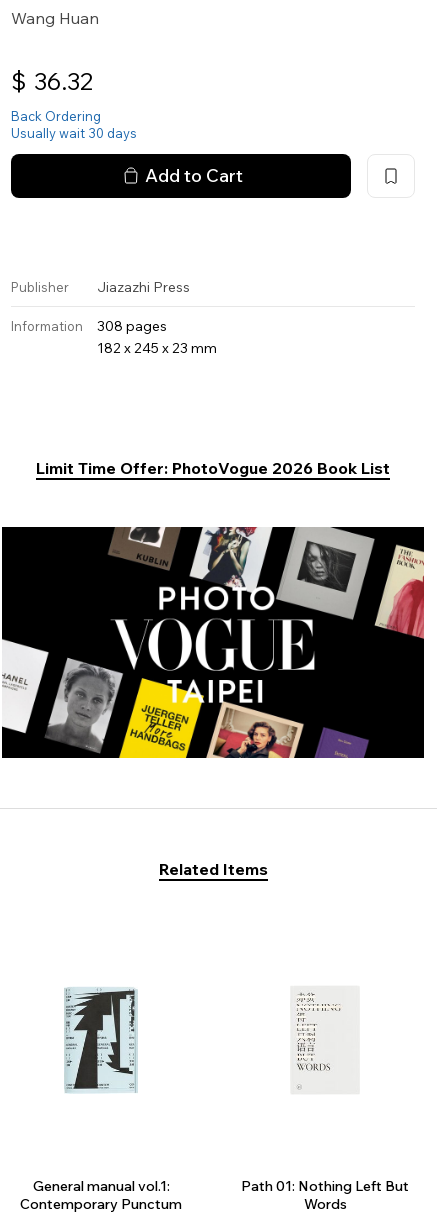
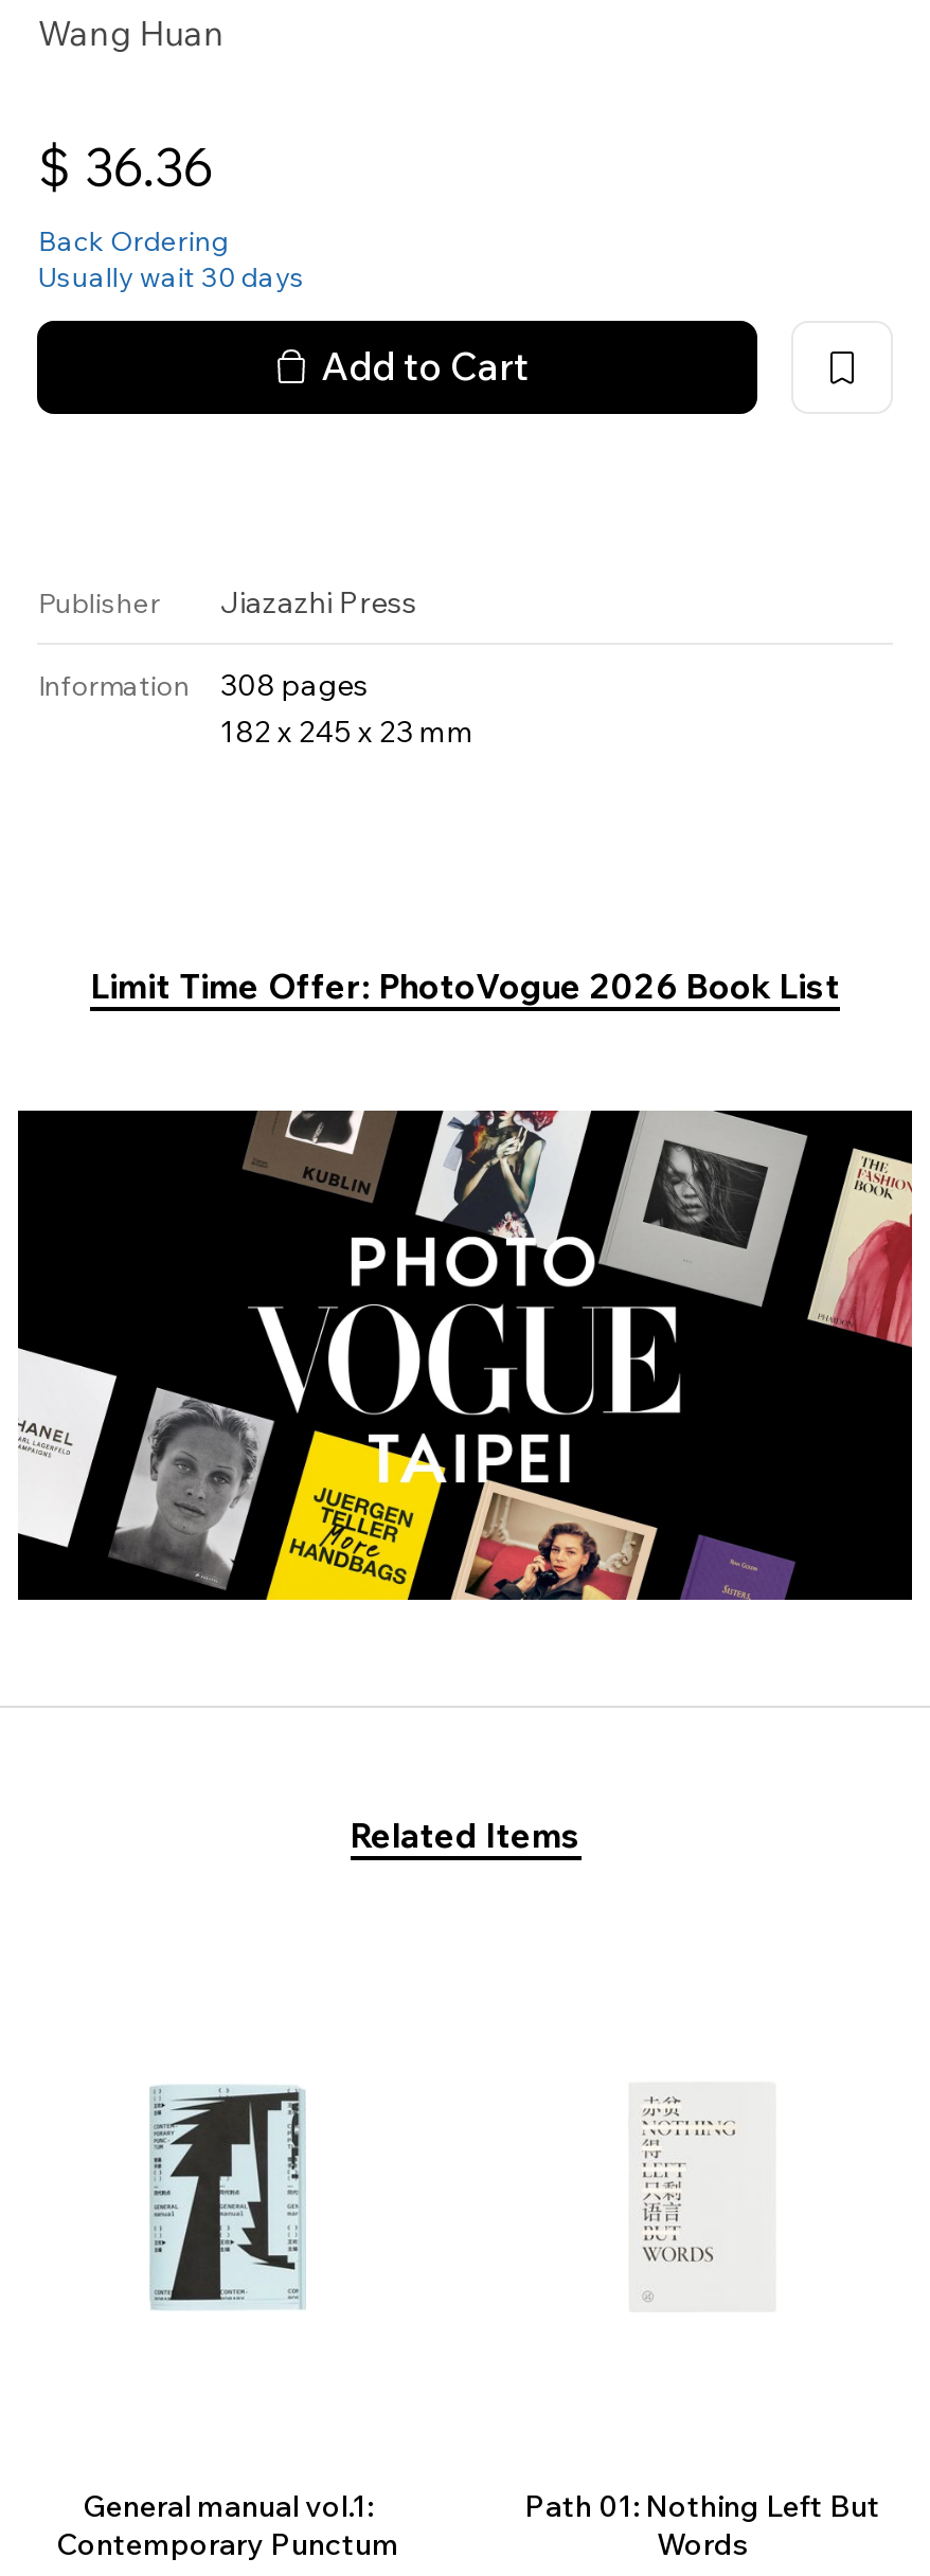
[11,65,93,95] $ 36.32 -> [38,133,212,197] $ 36.36

